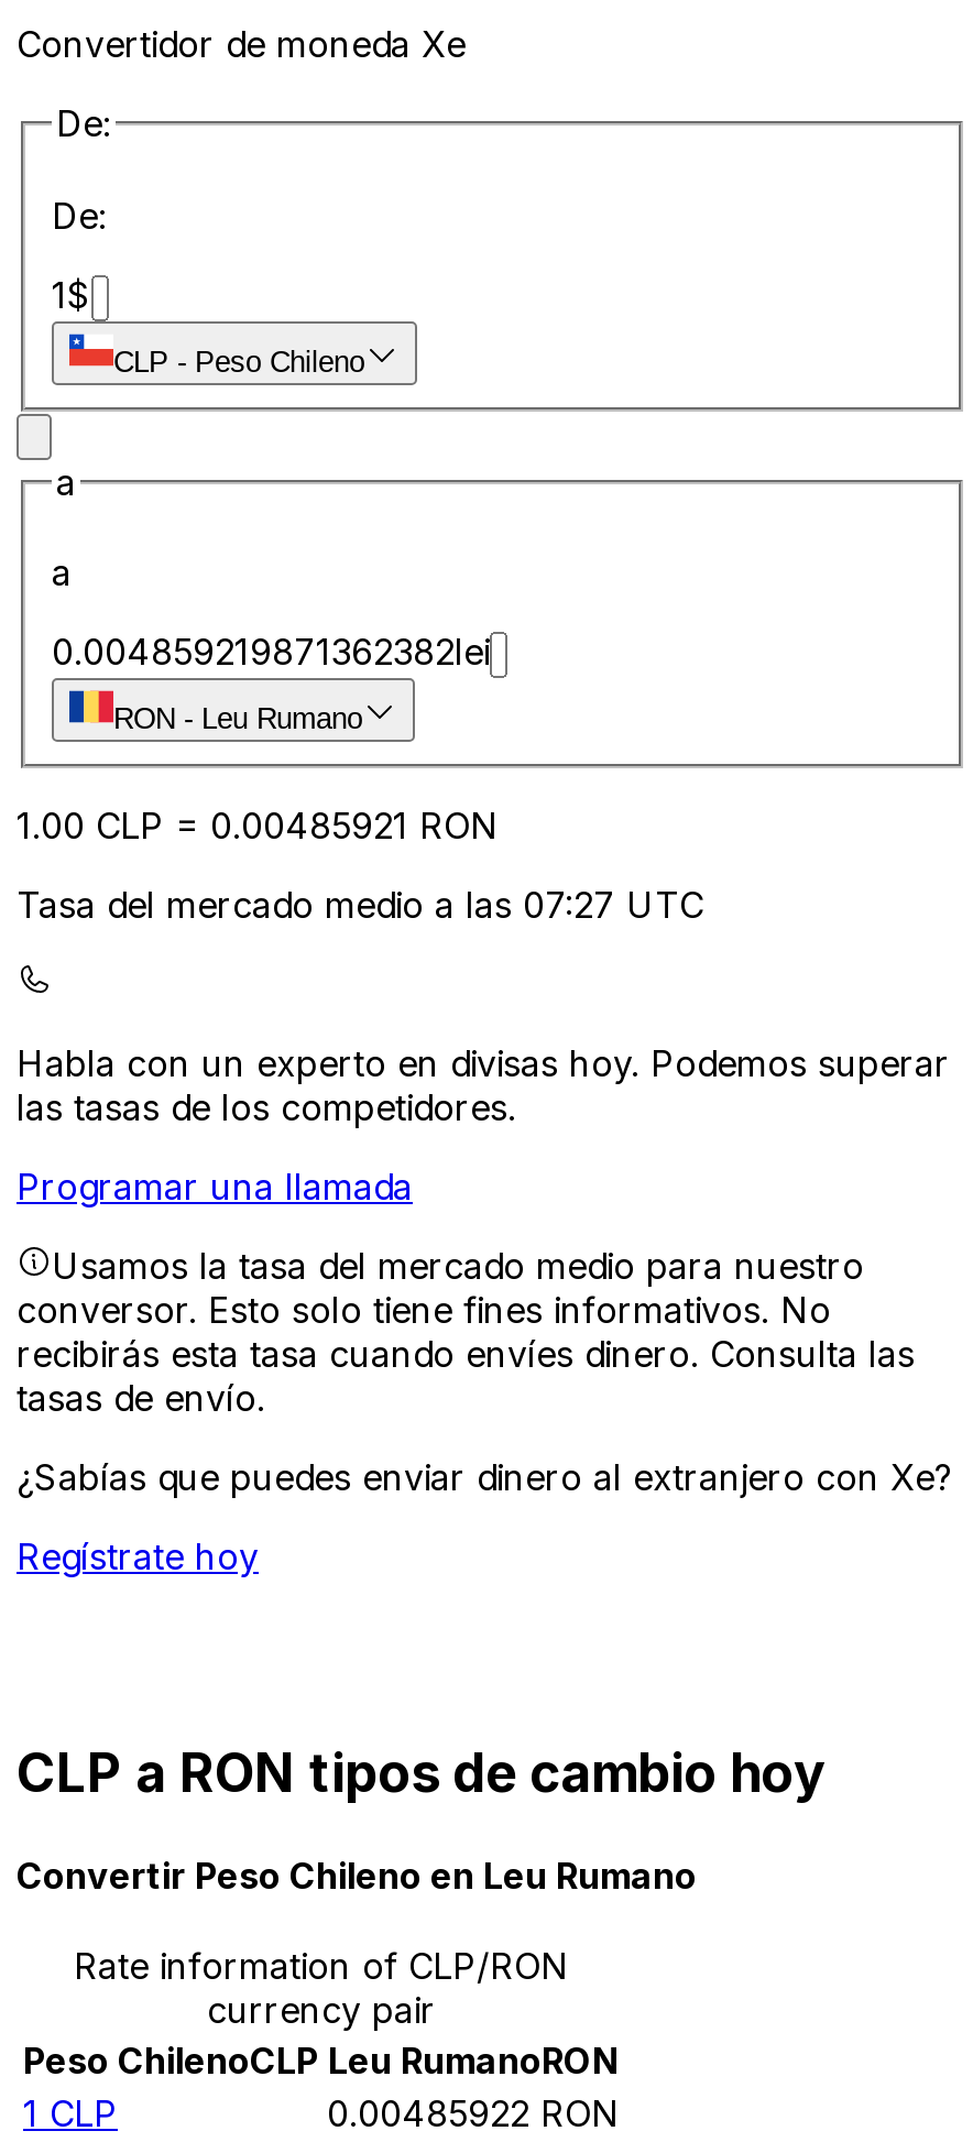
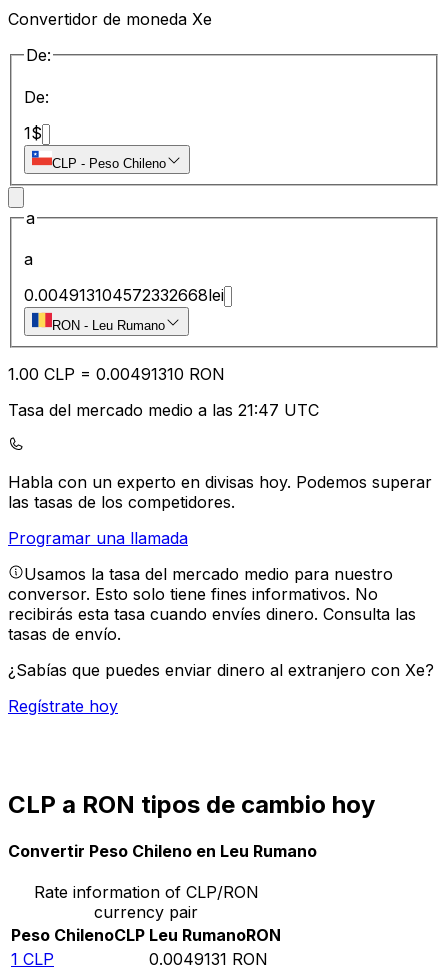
[52,630,490,675] 0.004859219871362382lei -> [24,285,224,305] 0.004913104572332668lei
[17,804,499,848] 1.00 CLP = 0.00485921 RON -> [8,364,225,384] 1.00 CLP = 0.00491310 RON
[17,884,703,928] Tasa del mercado medio a las 07:27 UTC -> [8,400,319,420] Tasa del mercado medio a las 21:47 UTC
[327,2091,620,2135] 0.00485922 RON -> [149,949,268,969] 0.0049131 RON

